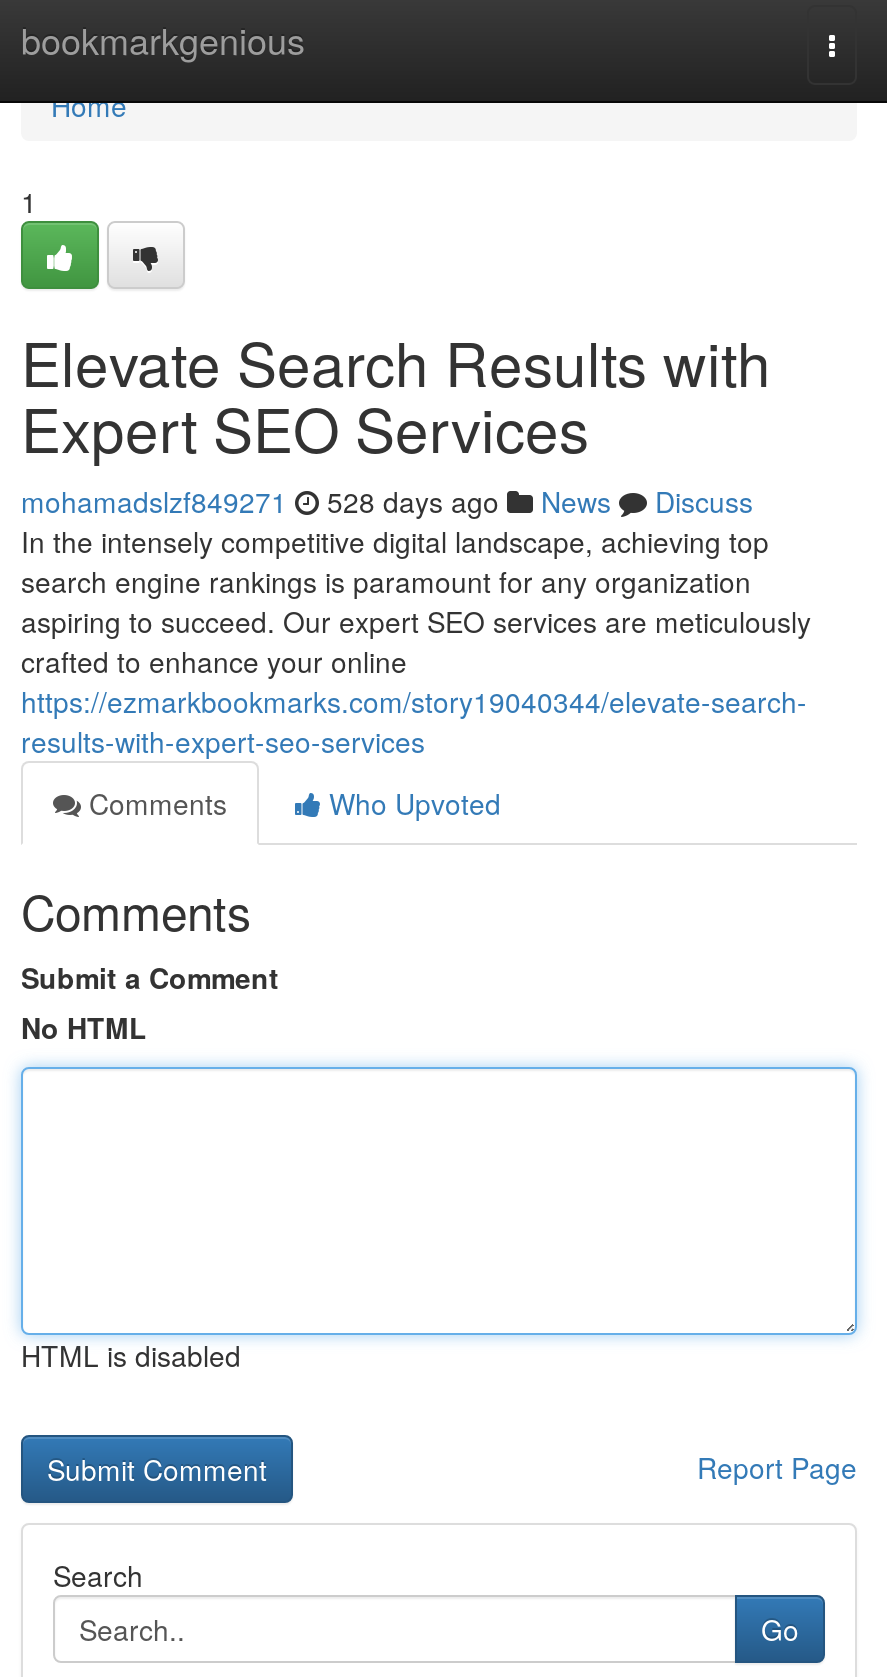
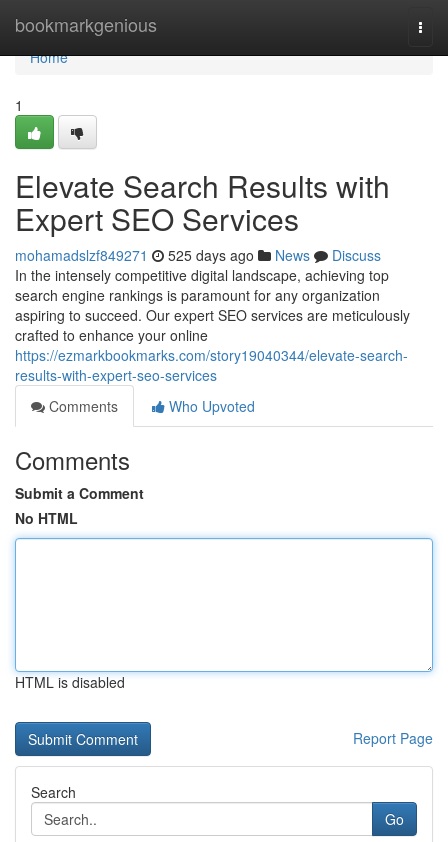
[21,481,753,521] mohamadslzf849271 528 days ago News Discuss -> [15,245,381,265] mohamadslzf849271 525 days ago News Discuss

